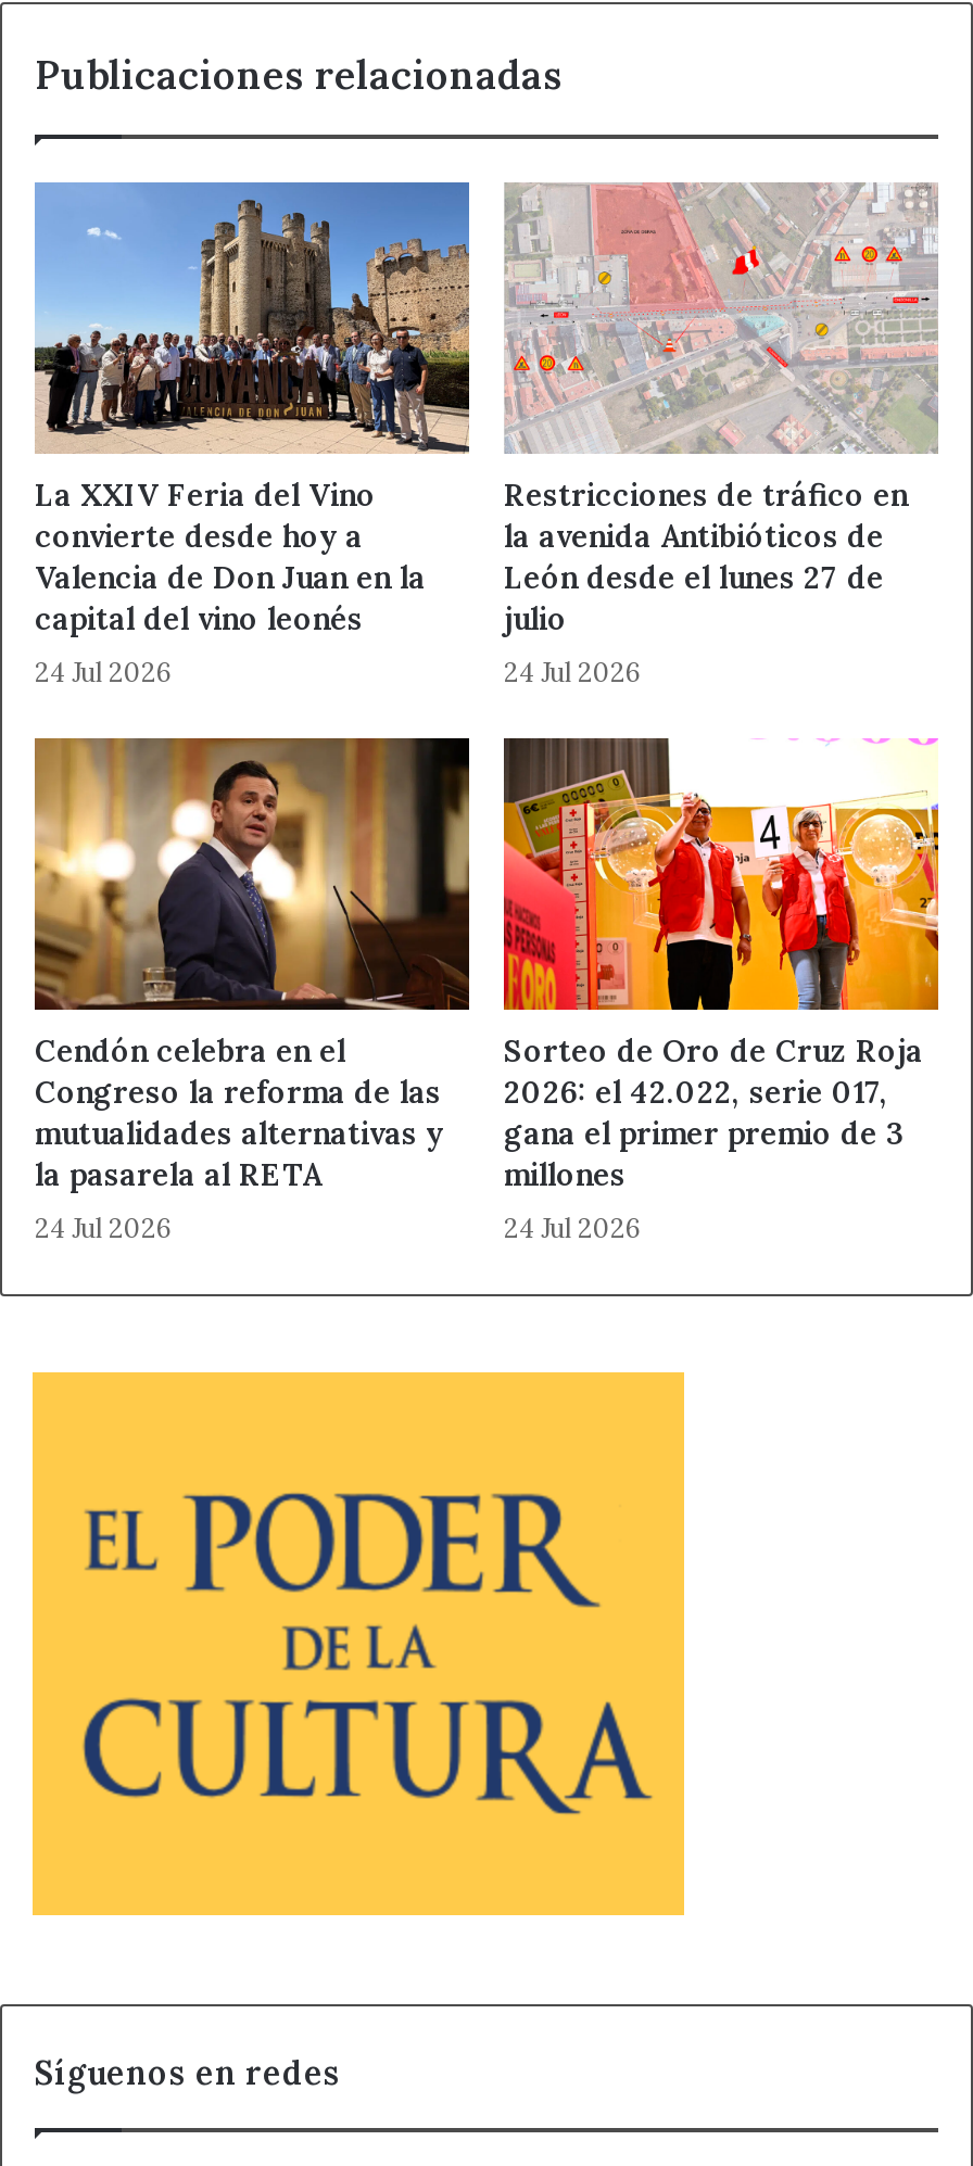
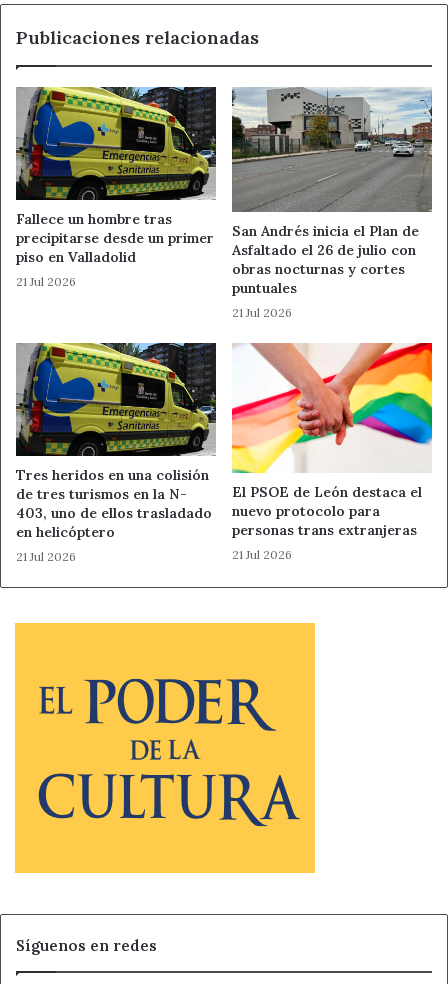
[35,180,471,688] [image] | La XXIV Feria del Vino | convierte desde hoy a | Valencia de Don Juan en la | capital del vino leonés | 24 Jul 2026 -> [15,86,217,289] [image] | Fallece un hombre tras | precipitarse desde un primer | piso en Valladolid | 21 Jul 2026
[504,182,938,688] [image] | Restricciones de tráfico en | la avenida Antibióticos de | León desde el lunes 27 de | julio | 24 Jul 2026 -> [232,87,432,320] [image] | San Andrés inicia el Plan de | Asfaltado el 26 de julio con | obras nocturnas y cortes | puntuales | 21 Jul 2026
[33,736,471,1244] [image] | Cendón celebra en el | Congreso la reforma de las | mutualidades alternativas y | la pasarela al RETA | 24 Jul 2026 -> [15,342,217,564] [image] | Tres heridos en una colisión | de tres turismos en la N- | 403, uno de ellos trasladado | en helicóptero | 21 Jul 2026
[502,736,940,1244] [image] | Sorteo de Oro de Cruz Roja | 2026: el 42.022, serie 017, | gana el primer premio de 3 | millones | 24 Jul 2026 -> [231,342,433,562] [image] | El PSOE de León destaca el | nuevo protocolo para | personas trans extranjeras | 21 Jul 2026

